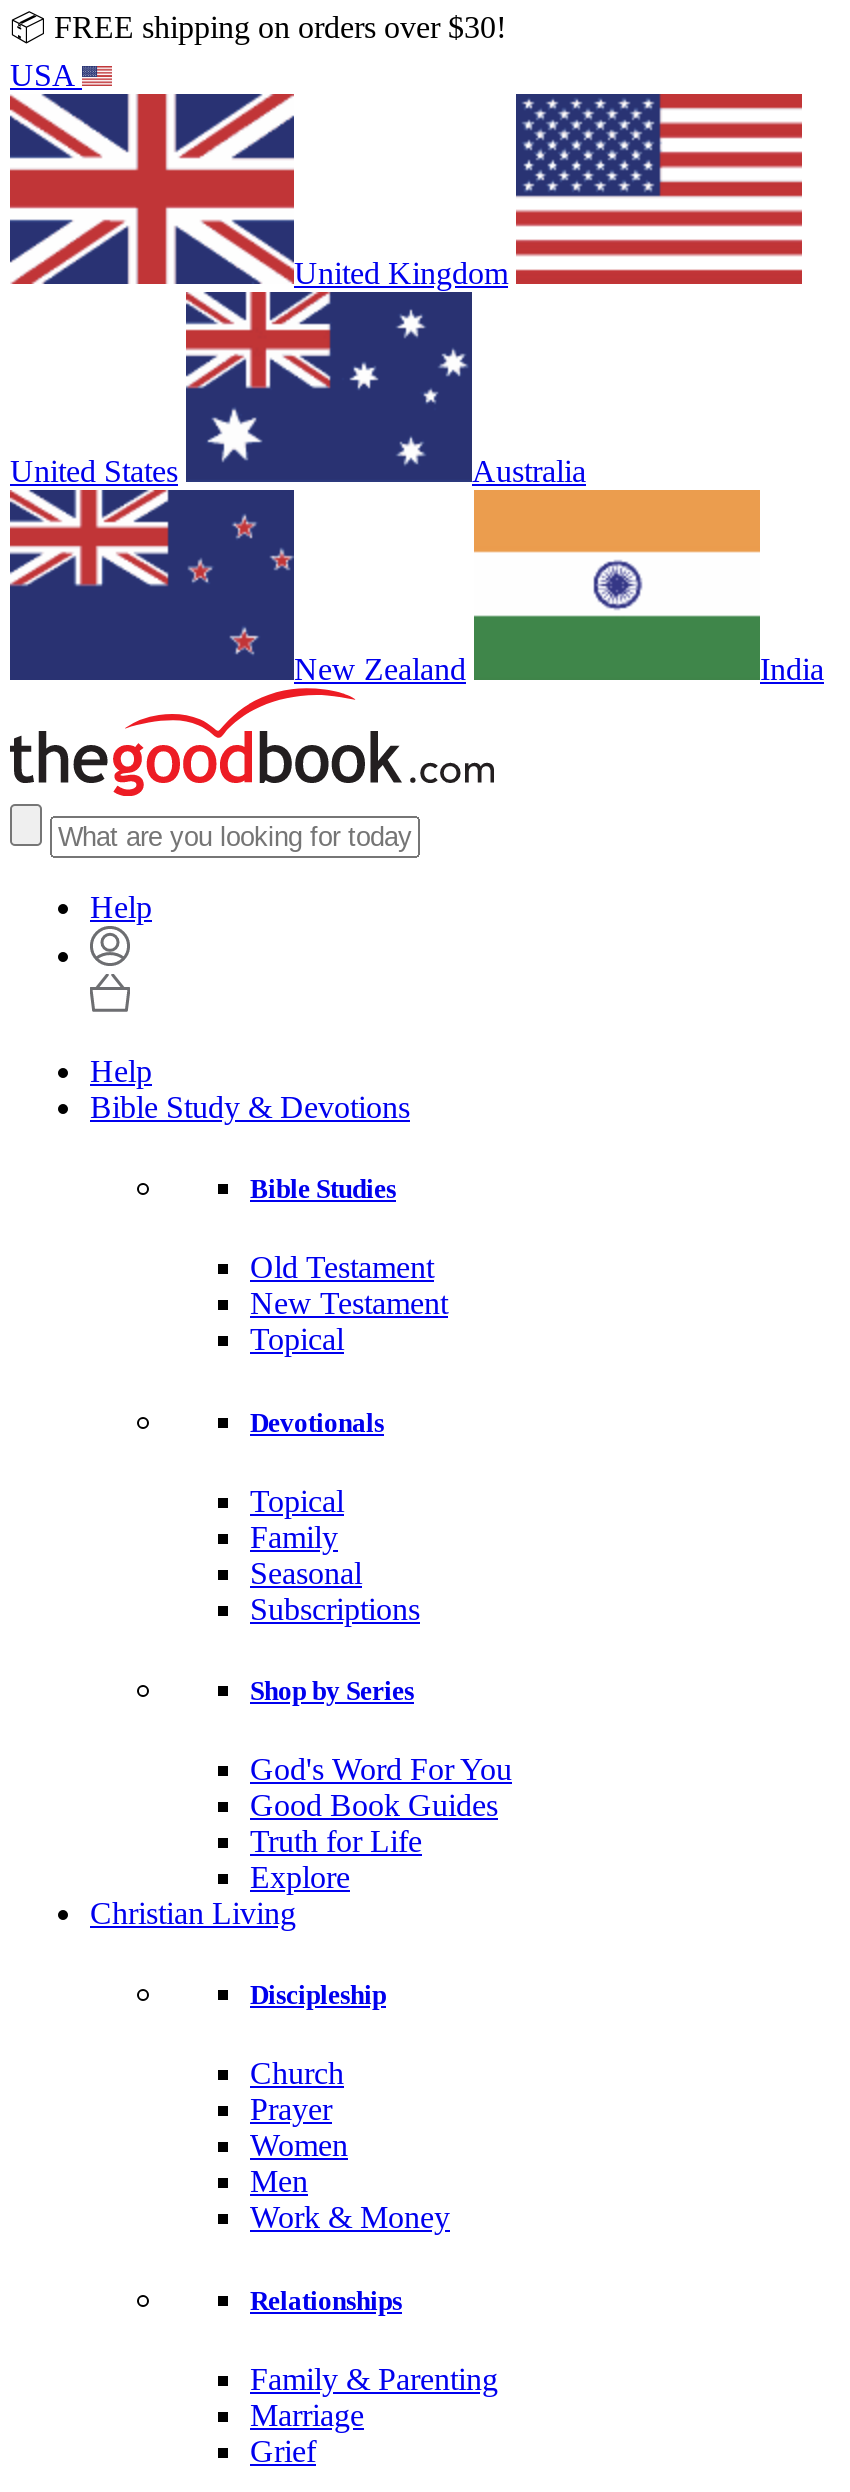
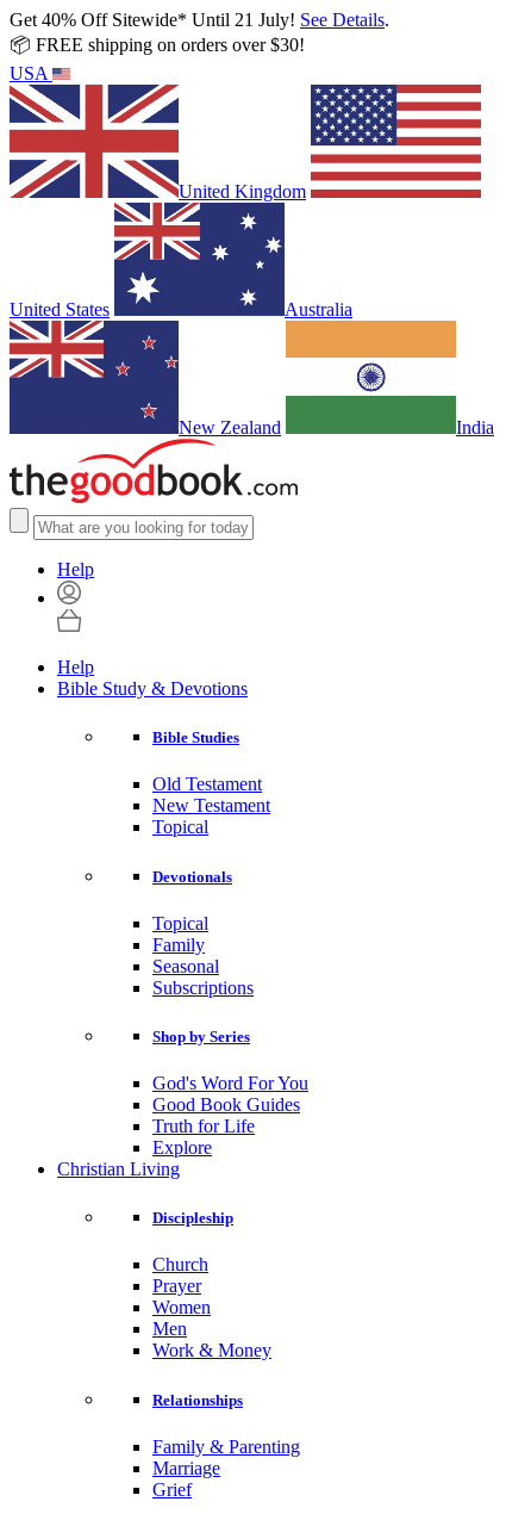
none -> [10,10,389,30] Get 40% Off Sitewide* Until 21 July! See Details.

